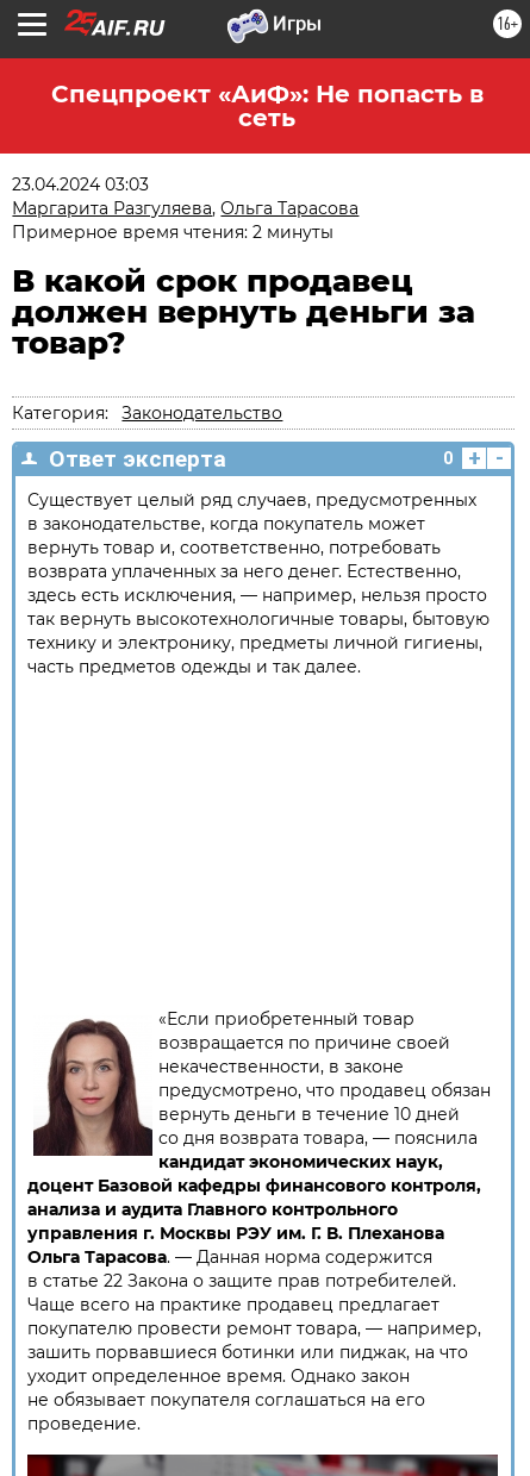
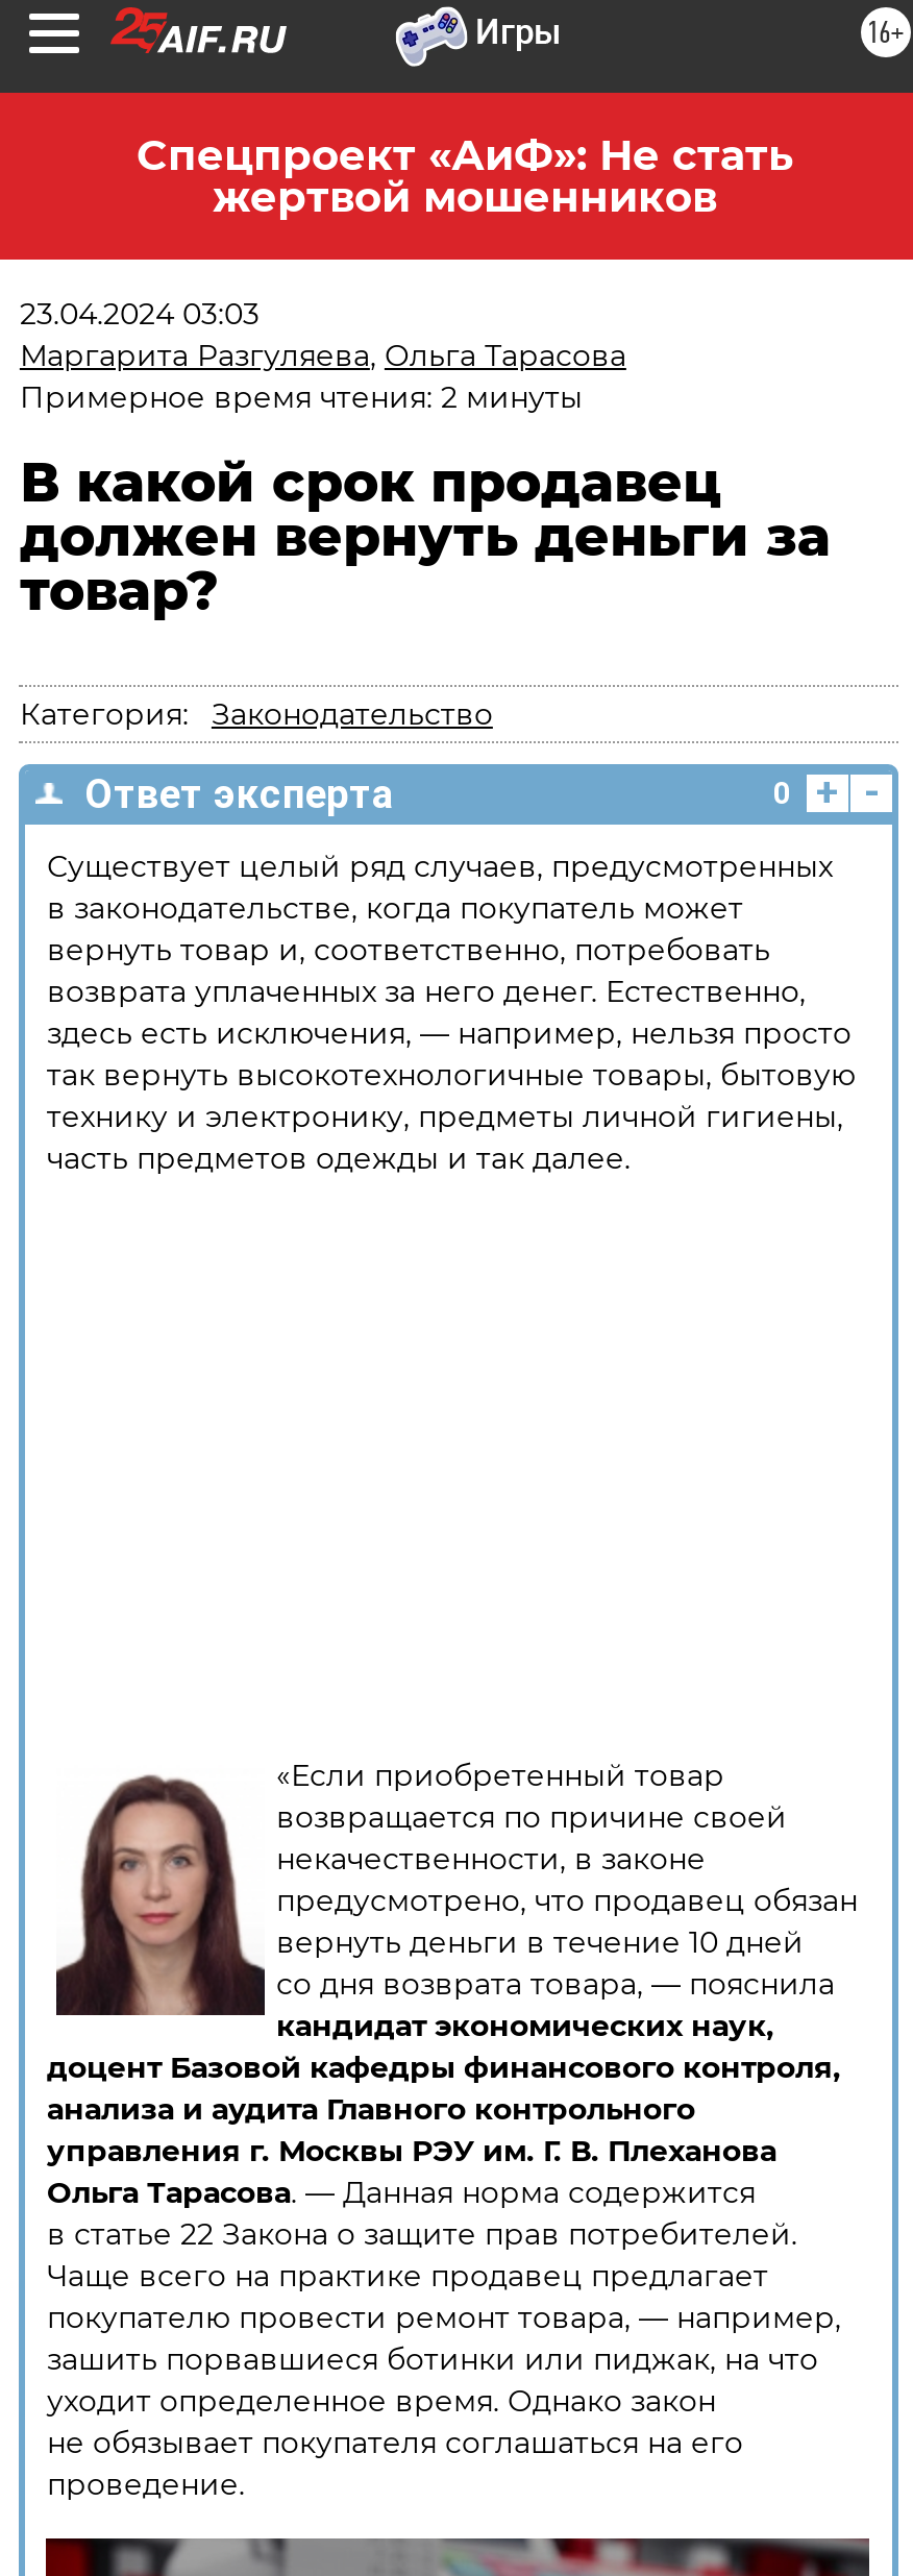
[51,80,483,132] Спецпроект «АиФ»: Не попасть в | сеть -> [137,130,793,222] Спецпроект «АиФ»: Не стать | жертвой мошенников

